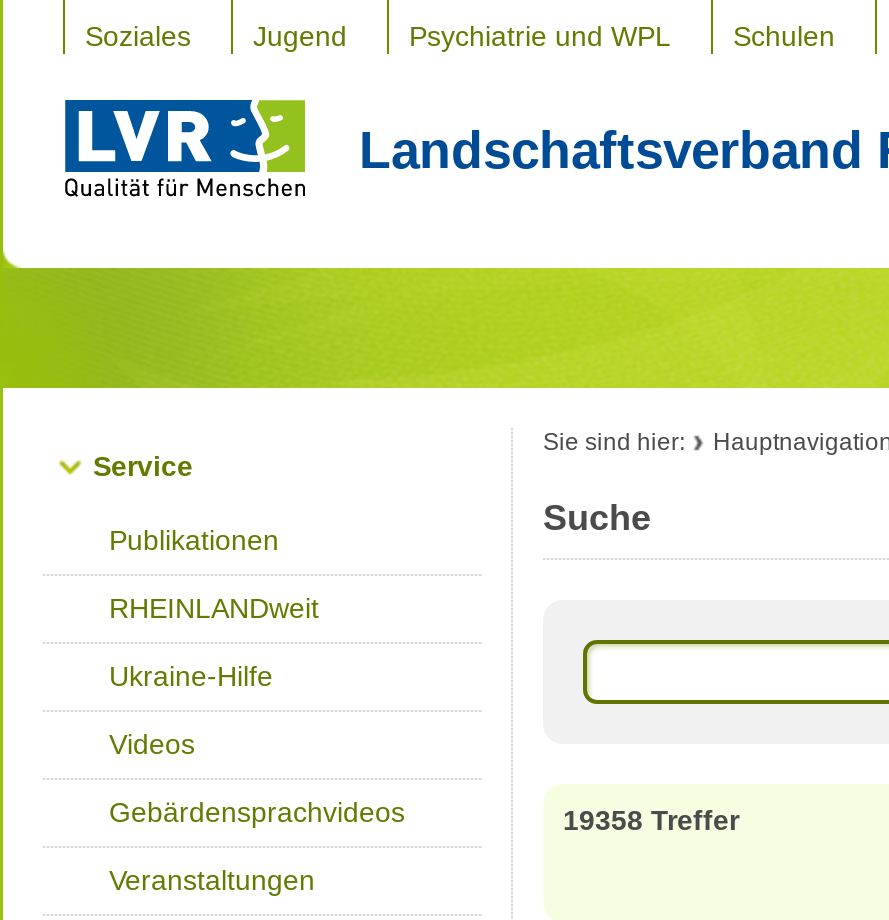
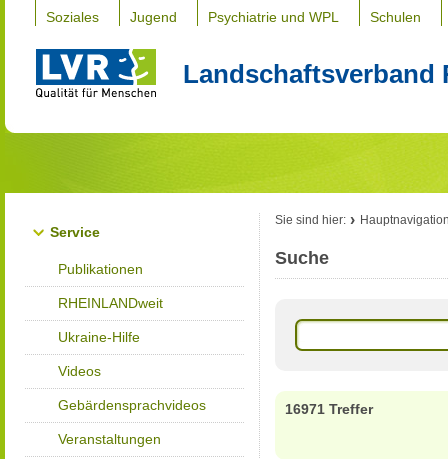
[563,804,739,836] 19358 Treffer -> [285,401,373,417] 16971 Treffer

